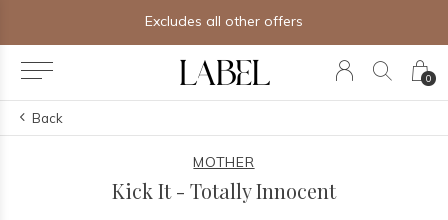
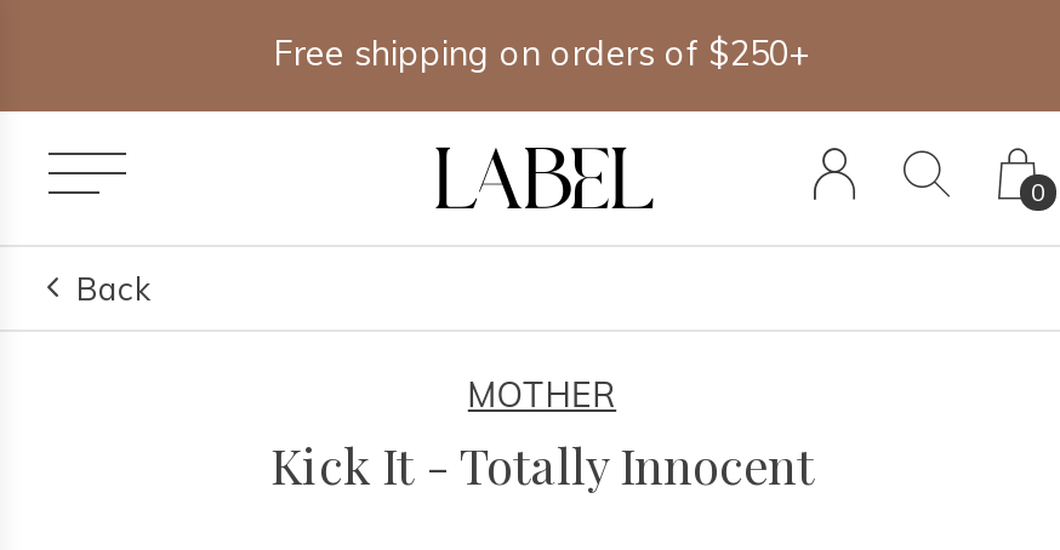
[145,12,303,30] Excludes all other offers -> [274,31,810,75] Free shipping on orders of $250+

